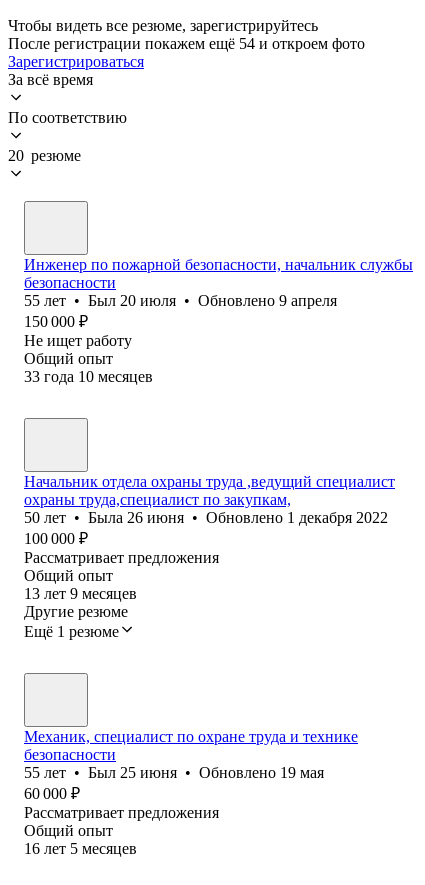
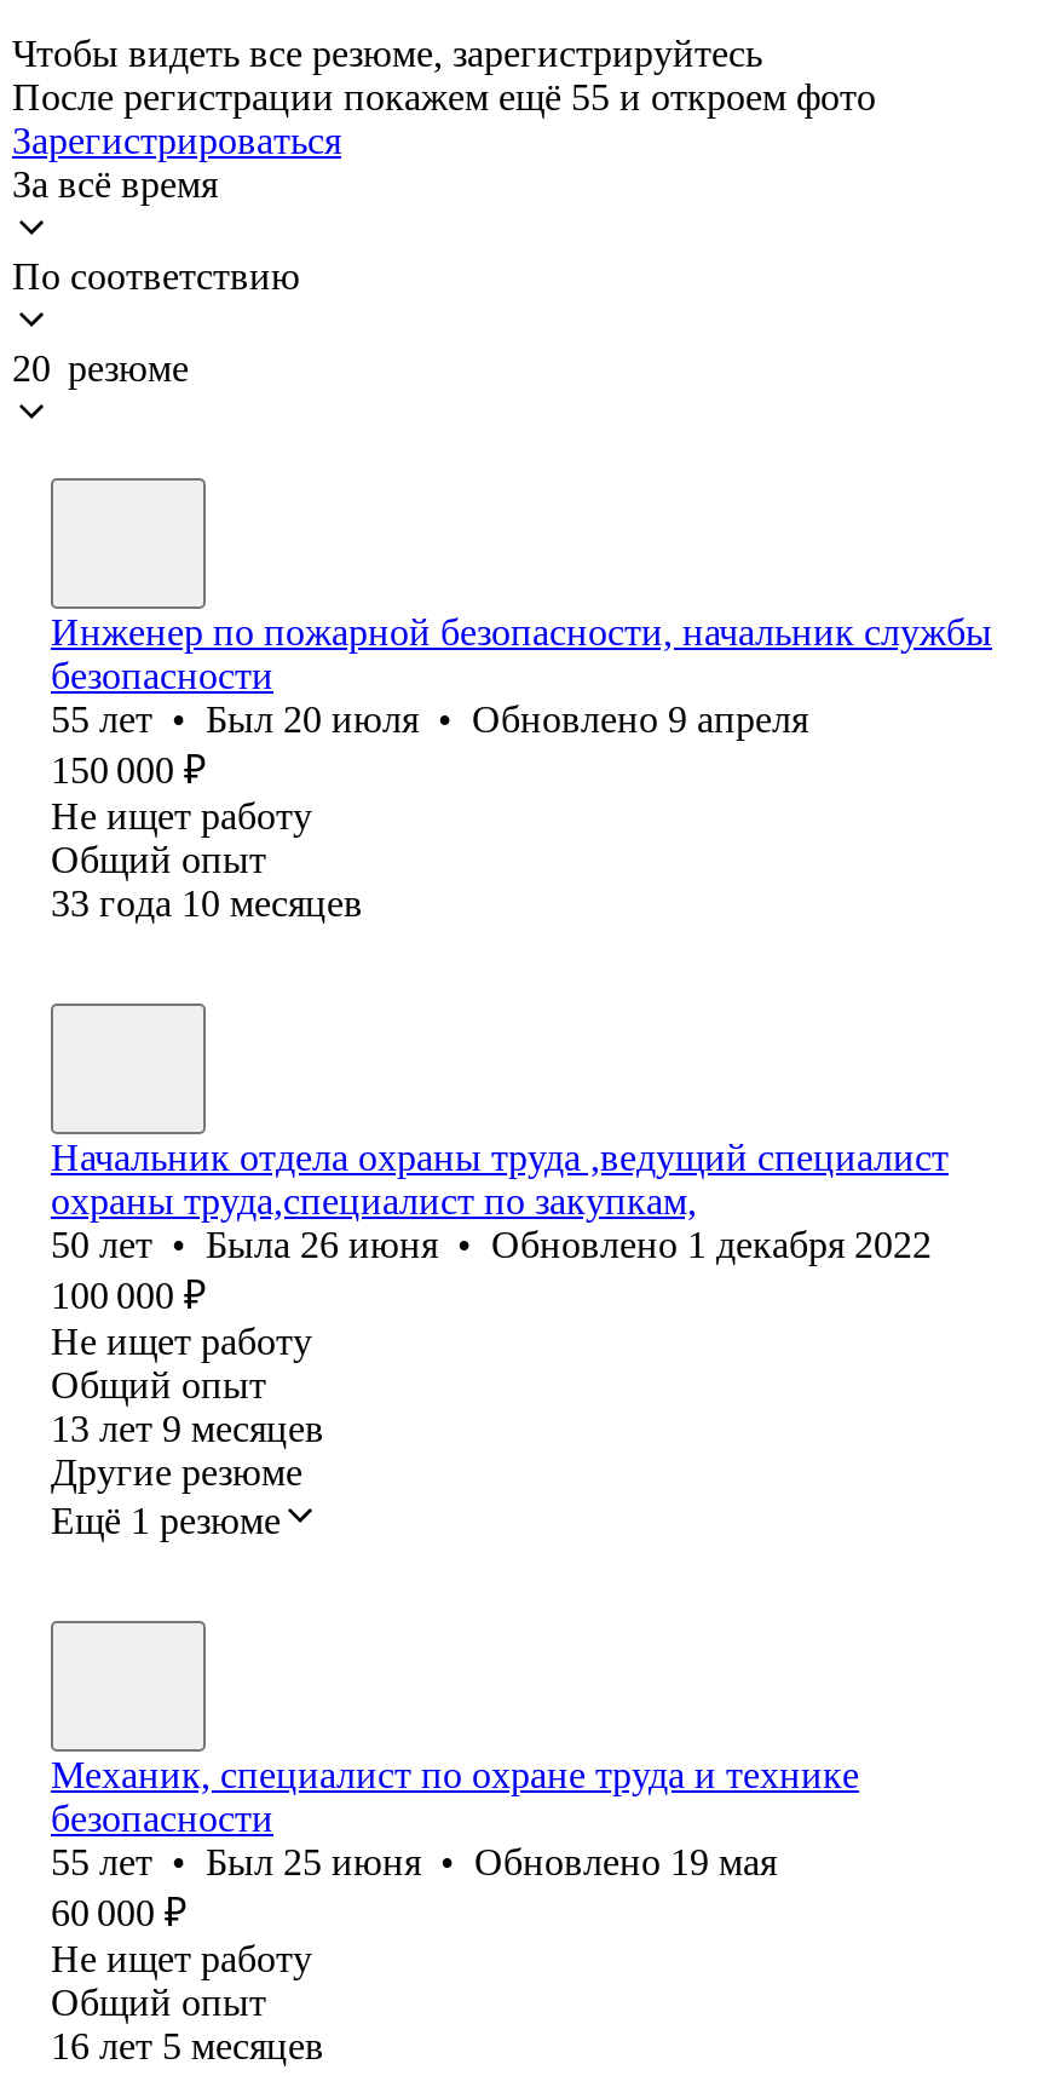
[8,35,365,52] После регистрации покажем ещё 54 и откроем фото -> [12,76,876,117] После регистрации покажем ещё 55 и откроем фото
[24,549,219,566] Рассматривает предложения -> [51,1320,312,1362] Не ищет работу
[24,804,219,821] Рассматривает предложения -> [51,1938,312,1979] Не ищет работу

